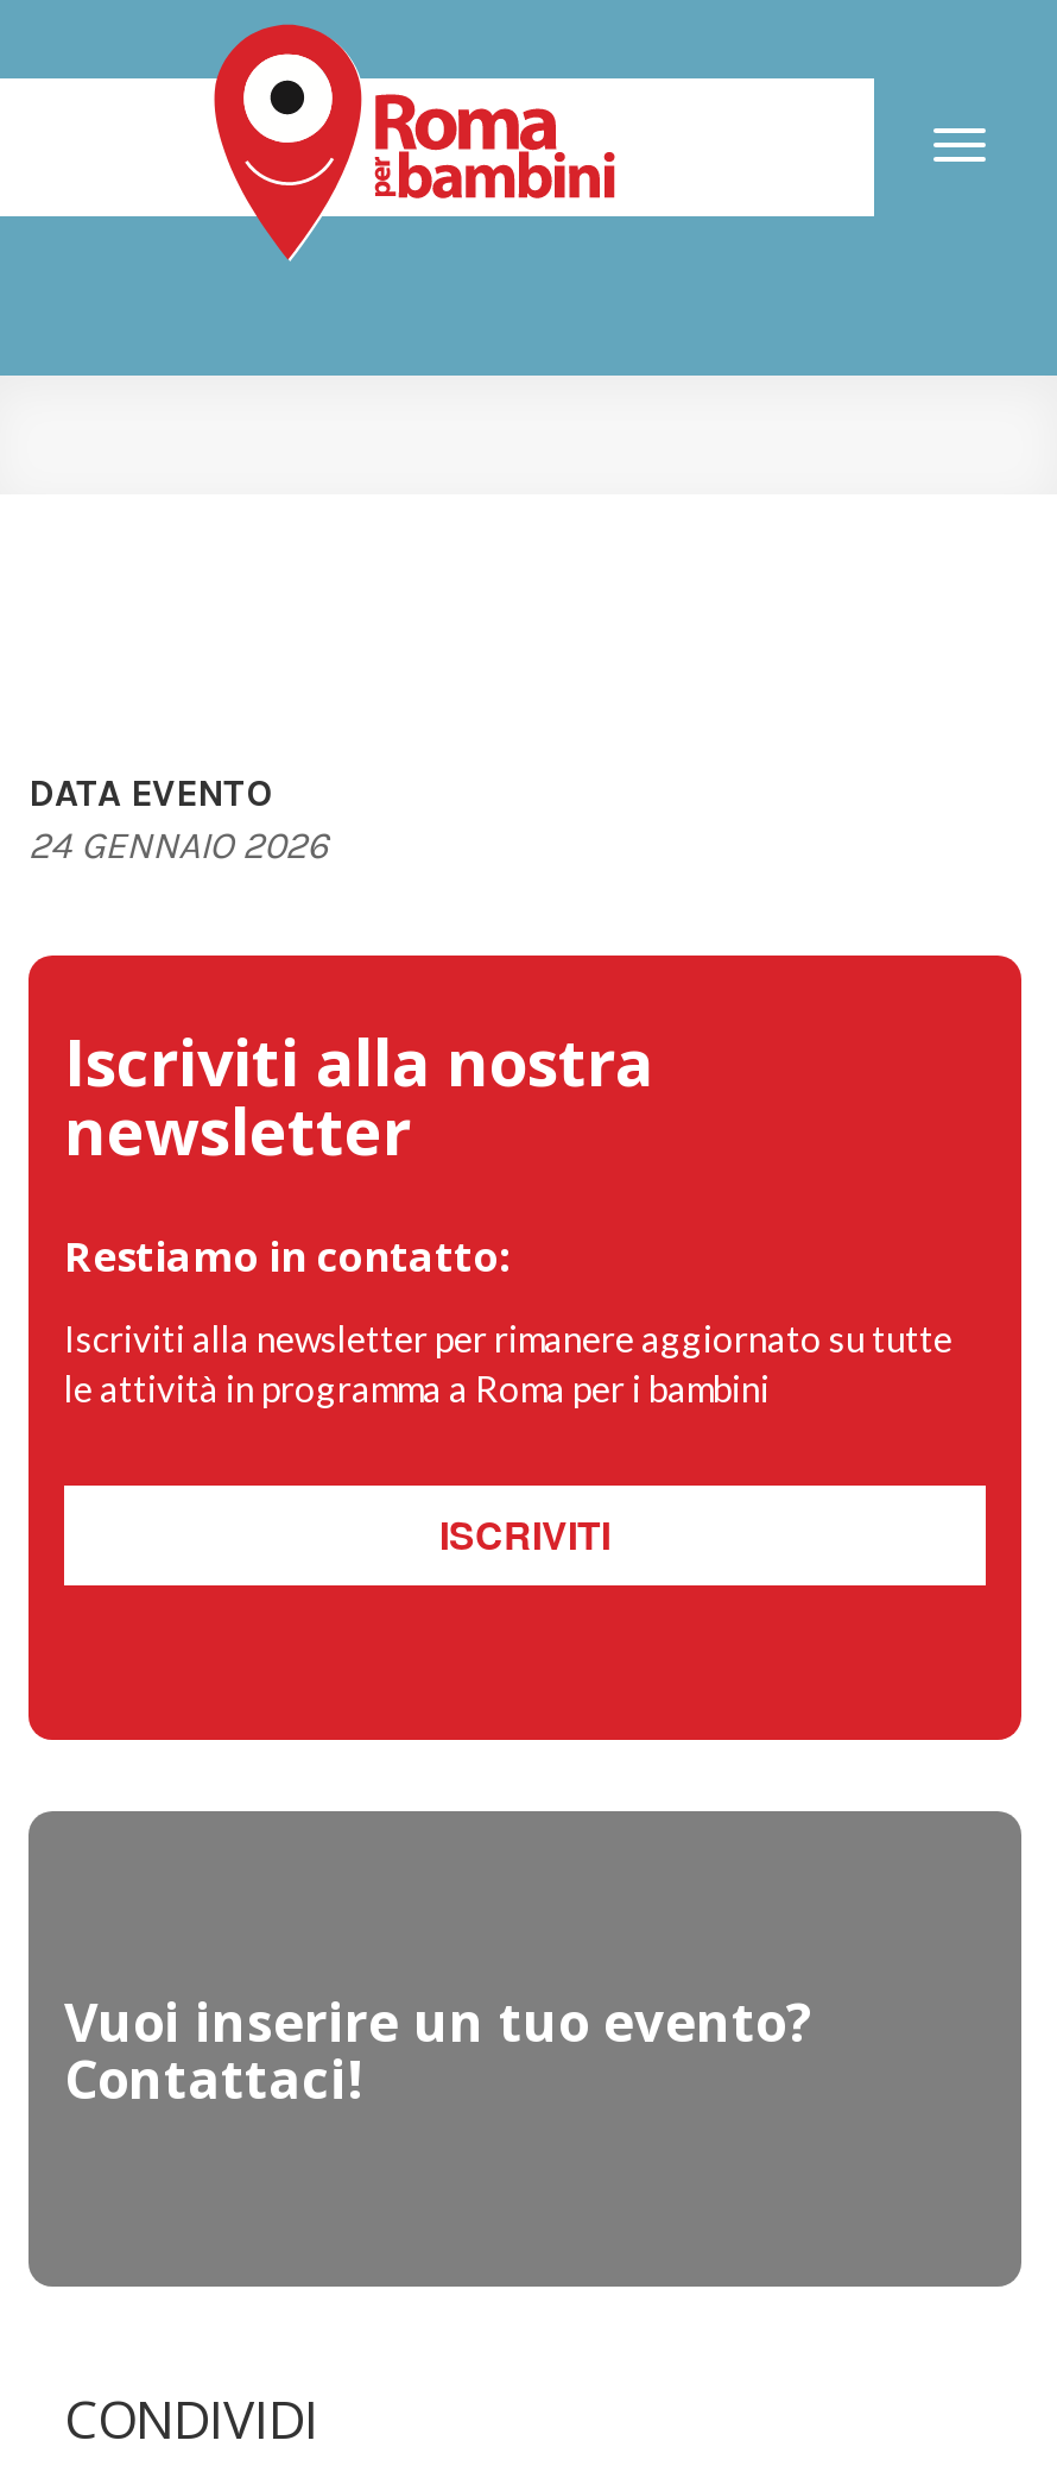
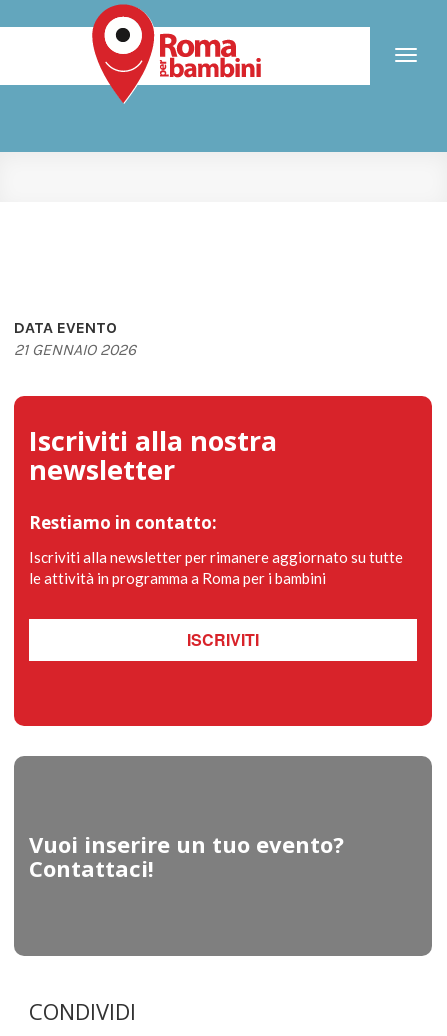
[29,822,328,868] 24 GENNAIO 2026 -> [14,340,136,359] 21 GENNAIO 2026

